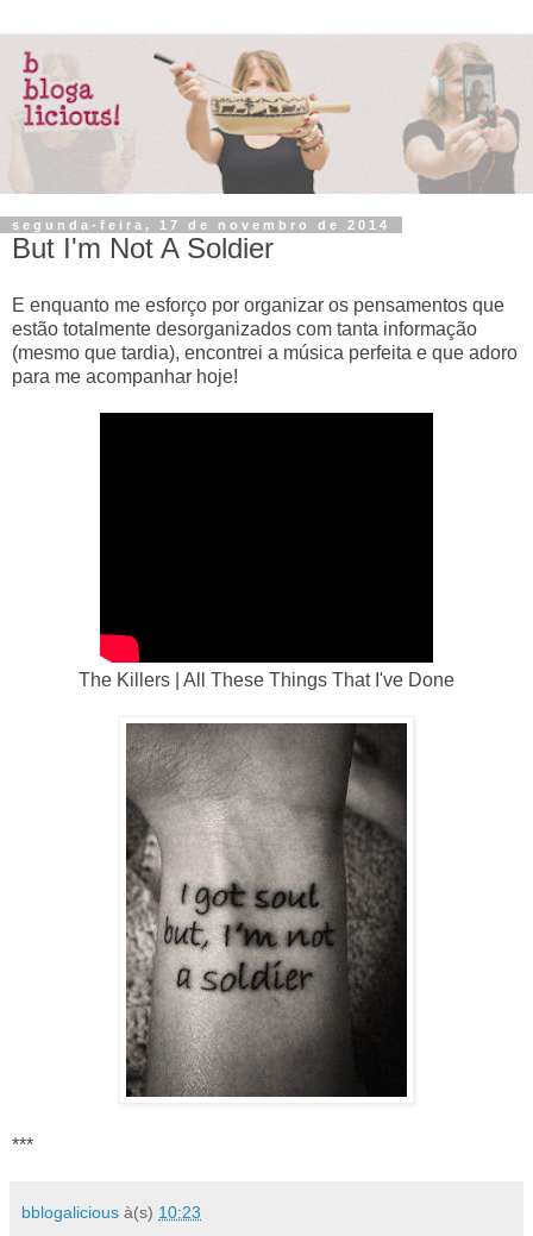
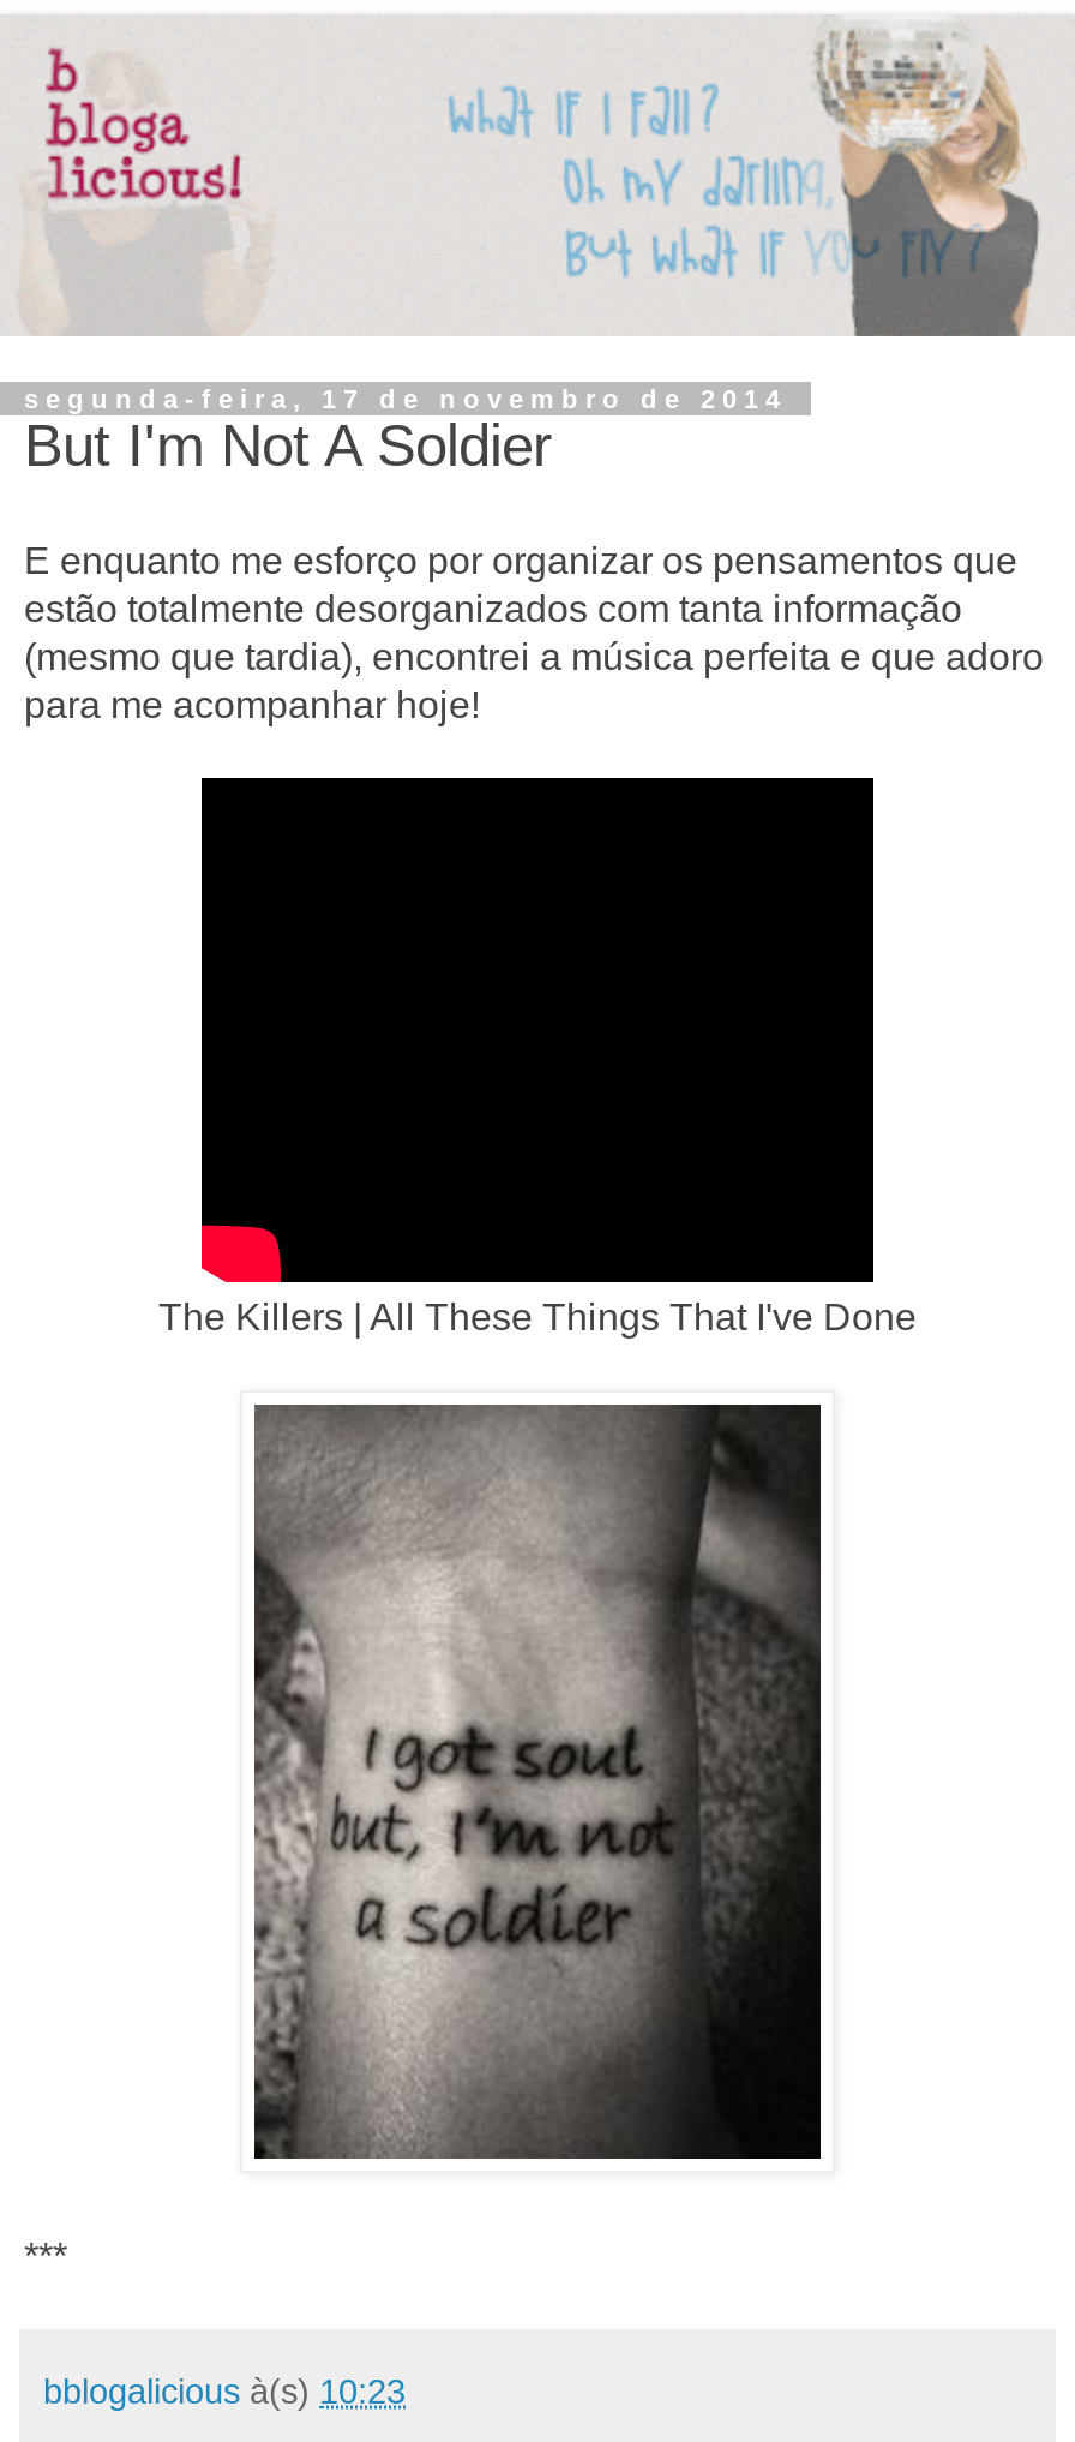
[153,44,519,195] [image] -> [312,29,1044,336] [image]

